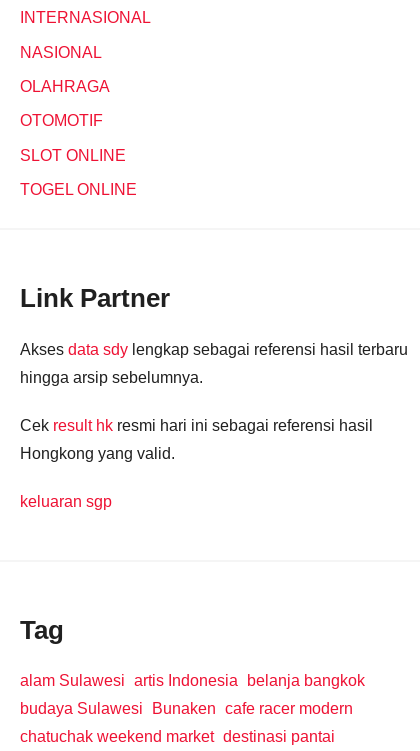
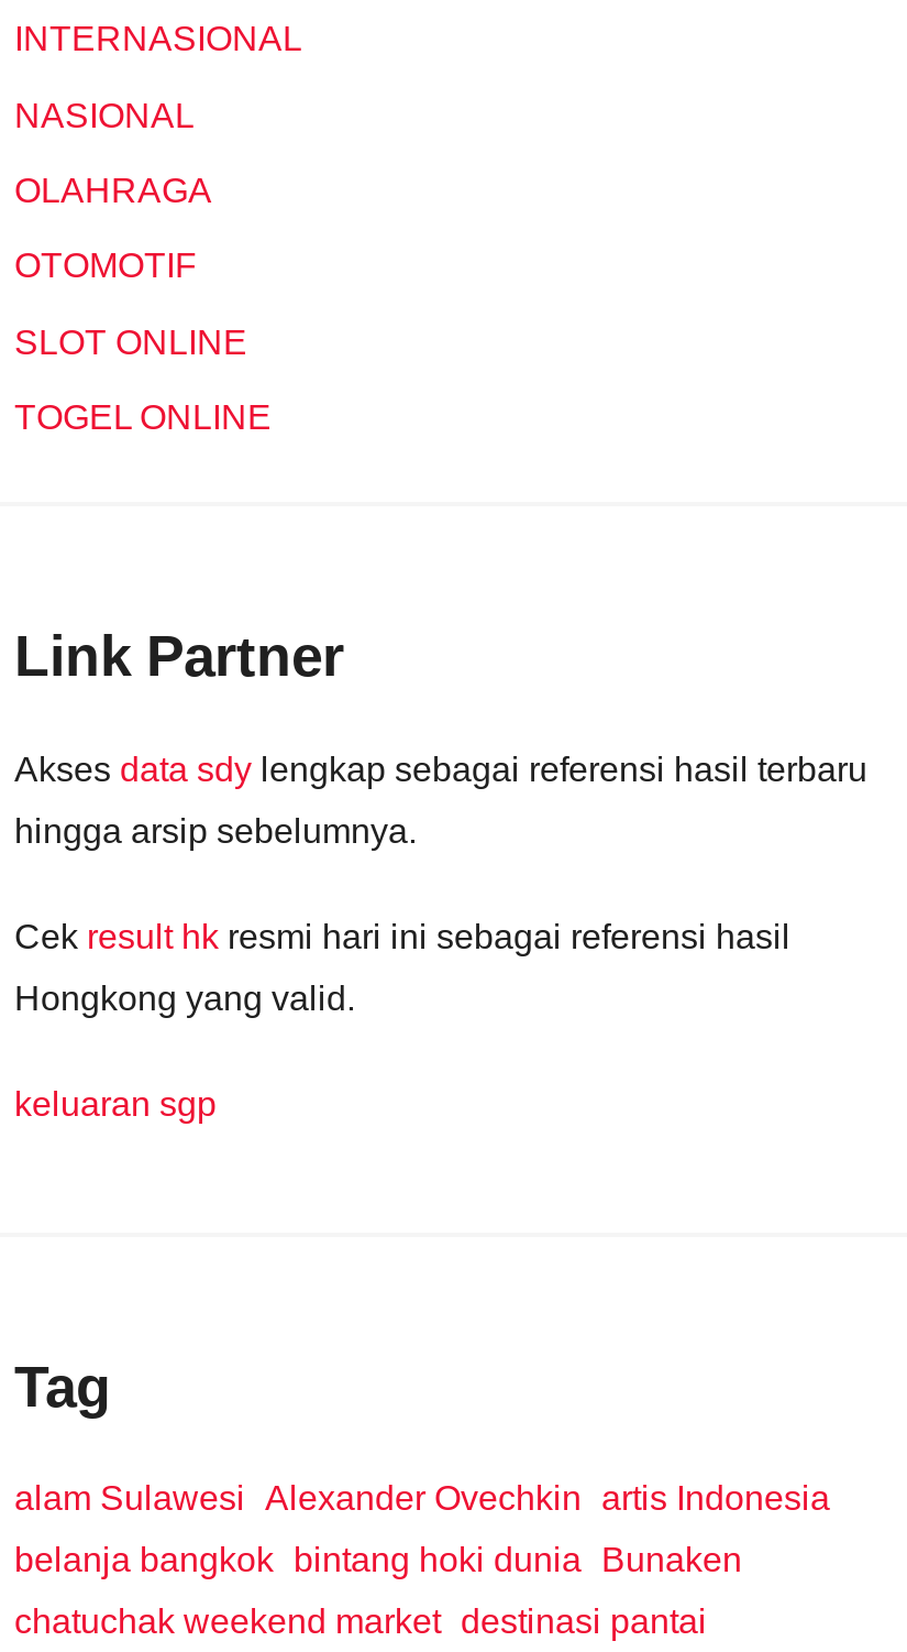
[20,672,365,689] alam Sulawesi artis Indonesia belanja bangkok -> [14,1479,830,1517] alam Sulawesi Alexander Ovechkin artis Indonesia
[20,700,353,717] budaya Sulawesi Bunaken cafe racer modern -> [14,1541,742,1578] belanja bangkok bintang hoki dunia Bunaken

